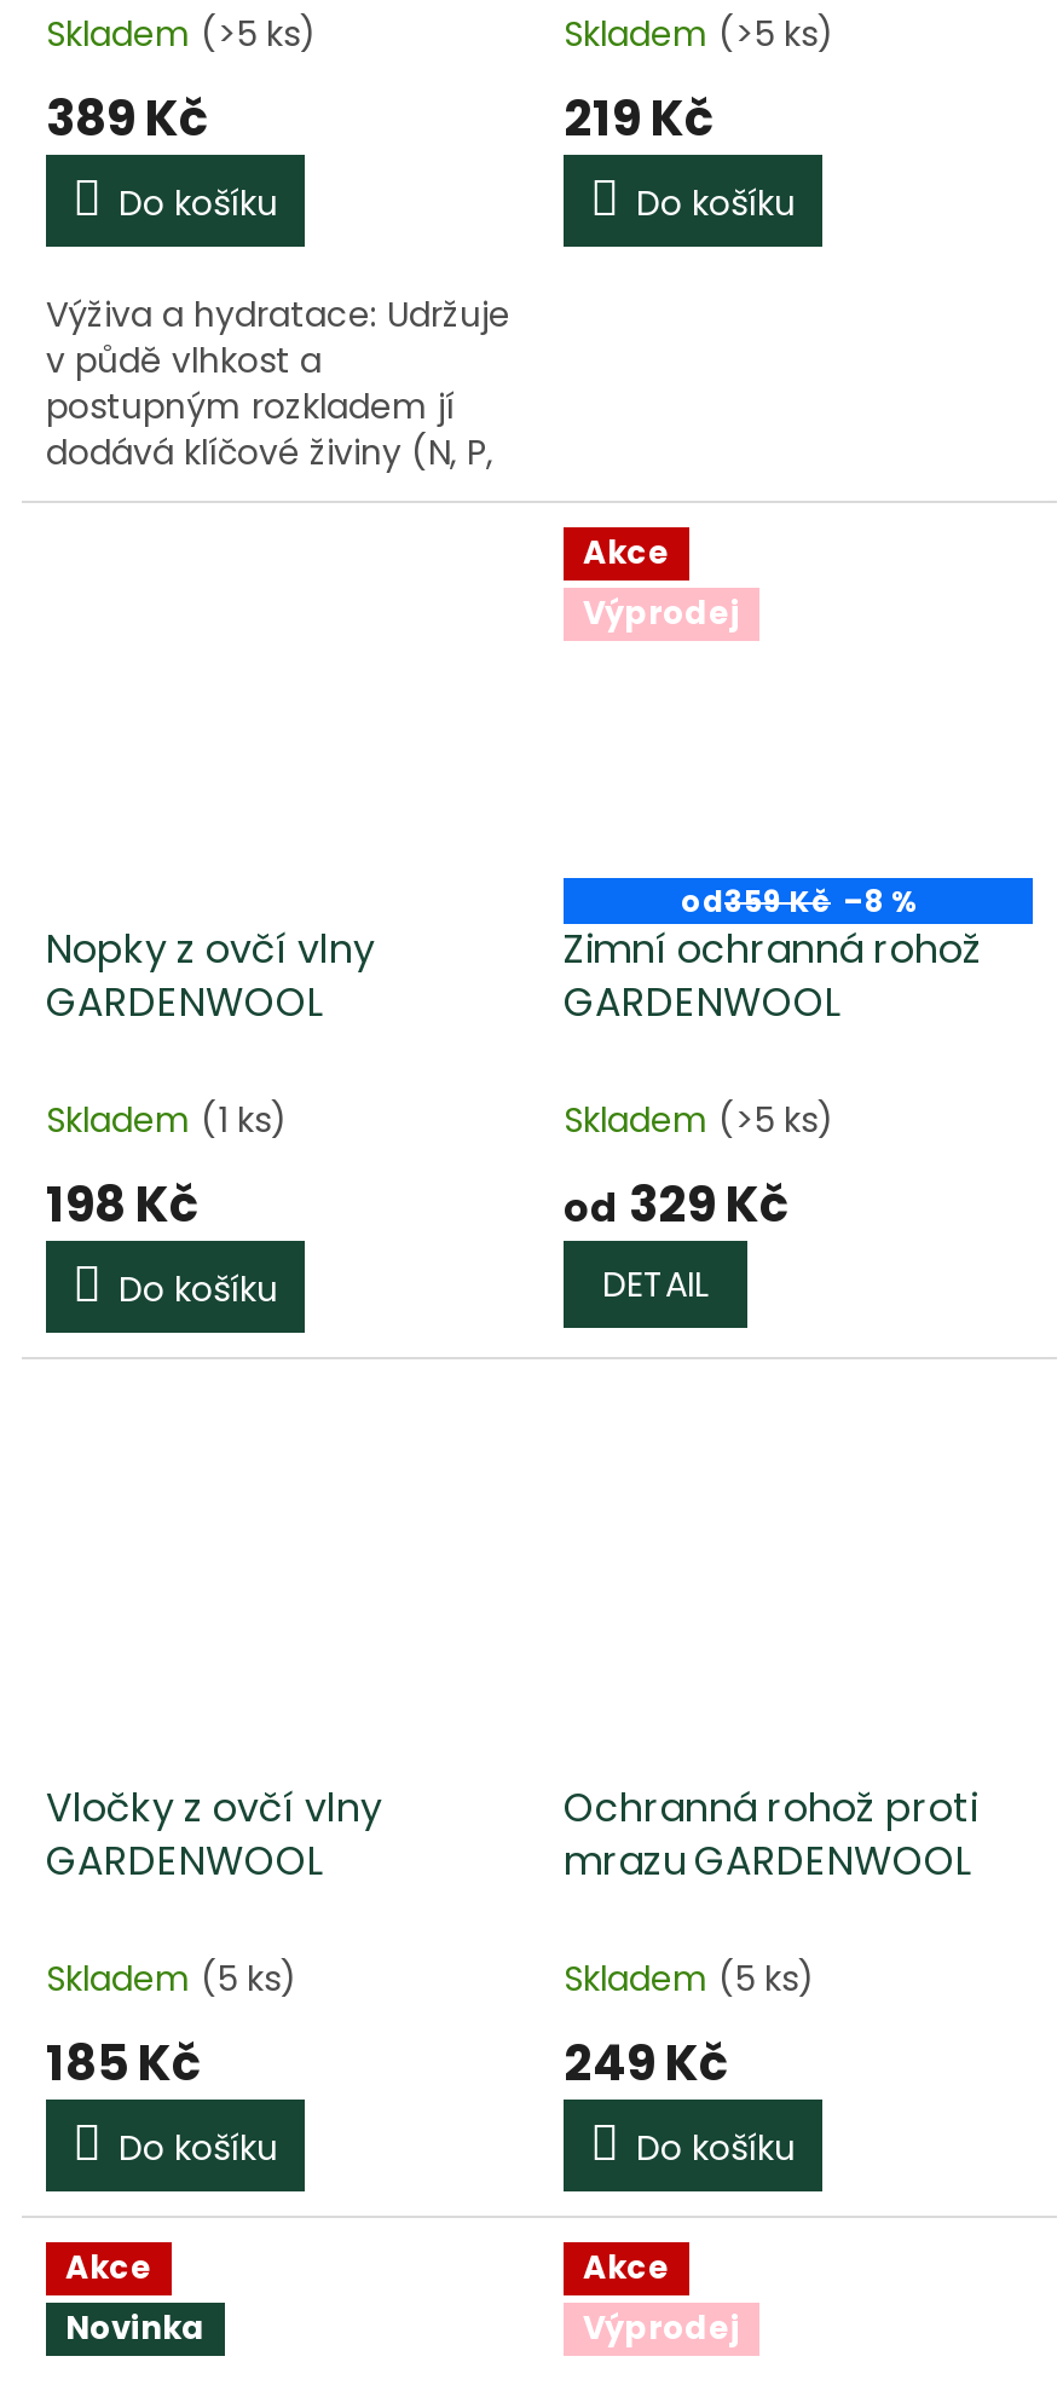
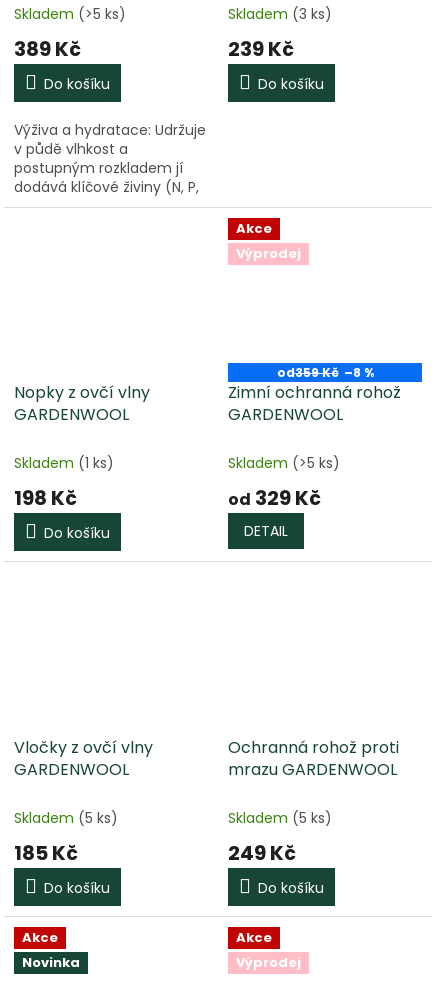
[564,9,834,58] Skladem (>5 ks) -> [228,4,332,24] Skladem (3 ks)
[564,84,714,152] 219 Kč -> [228,35,294,63] 239 Kč

